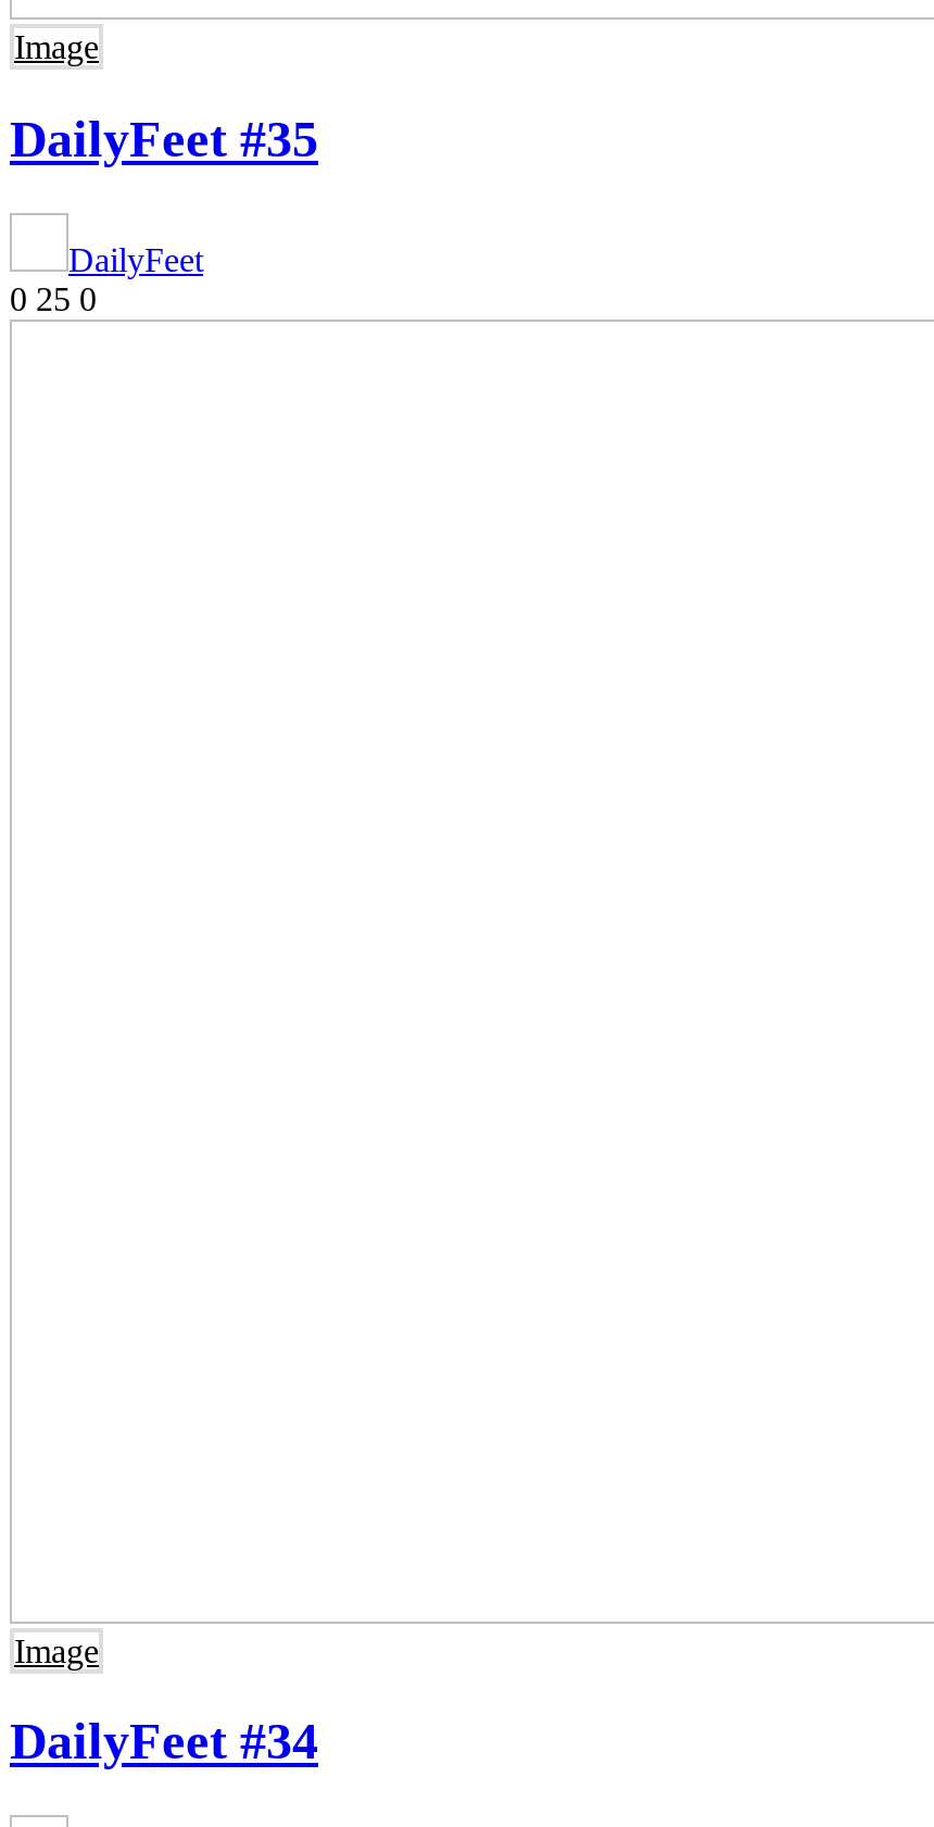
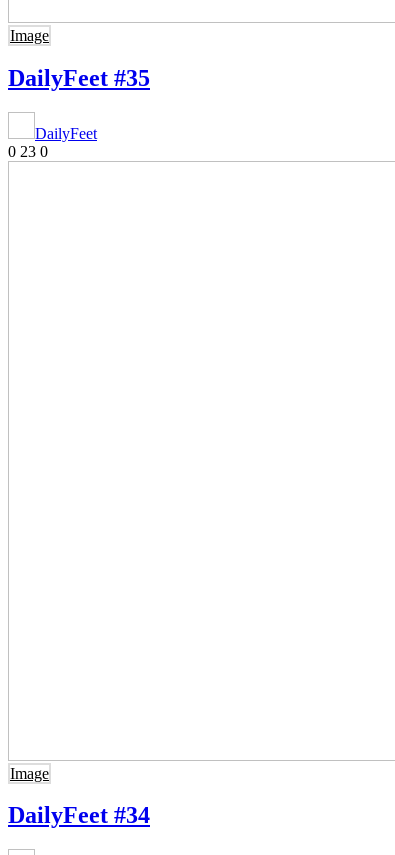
[10,279,97,316] 0 25 0 -> [8,142,48,159] 0 23 0

